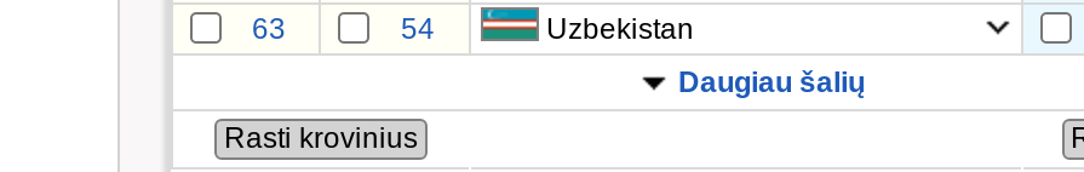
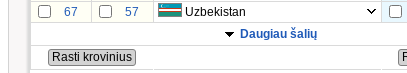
[252,12,286,46] 63 -> [63,5,77,19] 67
[401,12,435,46] 54 -> [125,5,139,19] 57

